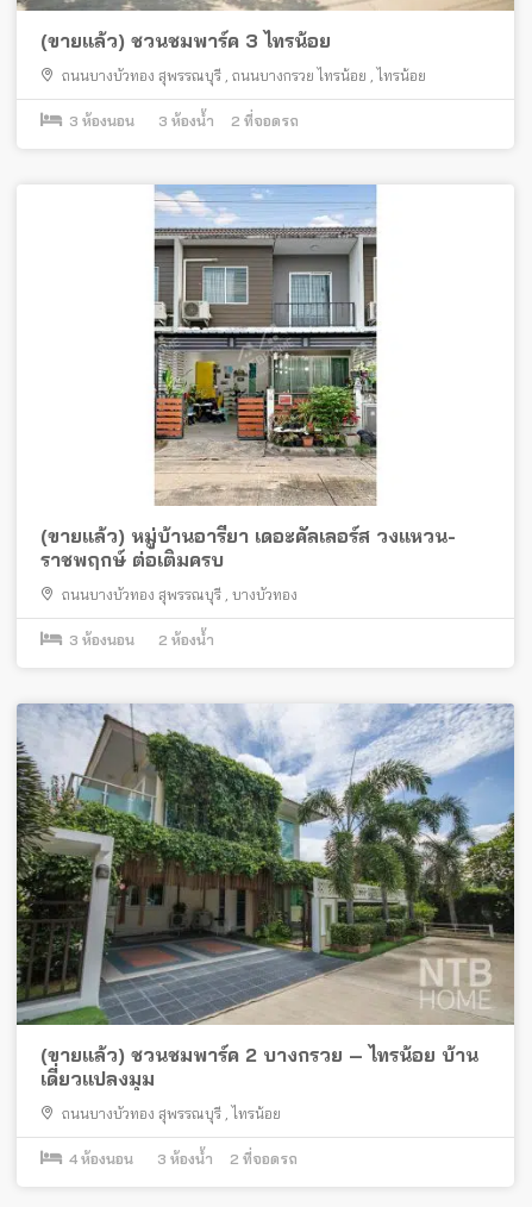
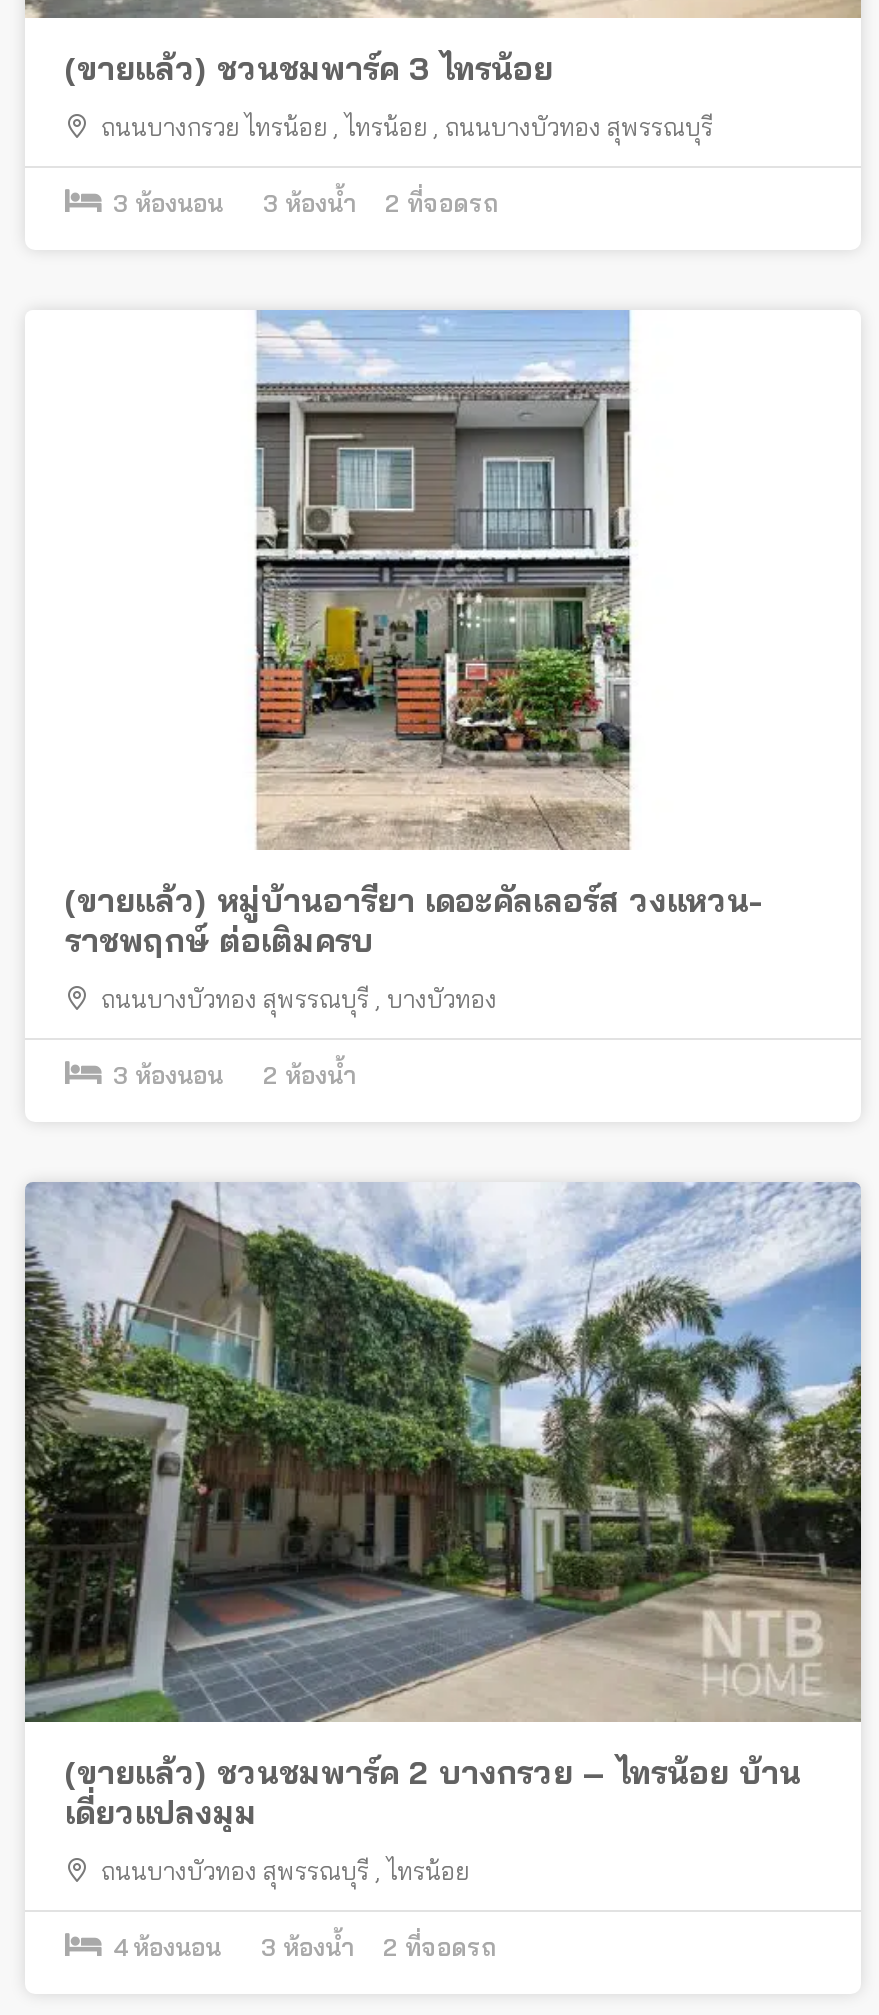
[62,67,426,85] ถนนบางบัวทอง สุพรรณบุรี , ถนนบางกรวย ไทรน้อย , ไทรน้อย -> [101,113,713,143] ถนนบางกรวย ไทรน้อย , ไทรน้อย , ถนนบางบัวทอง สุพรรณบุรี

